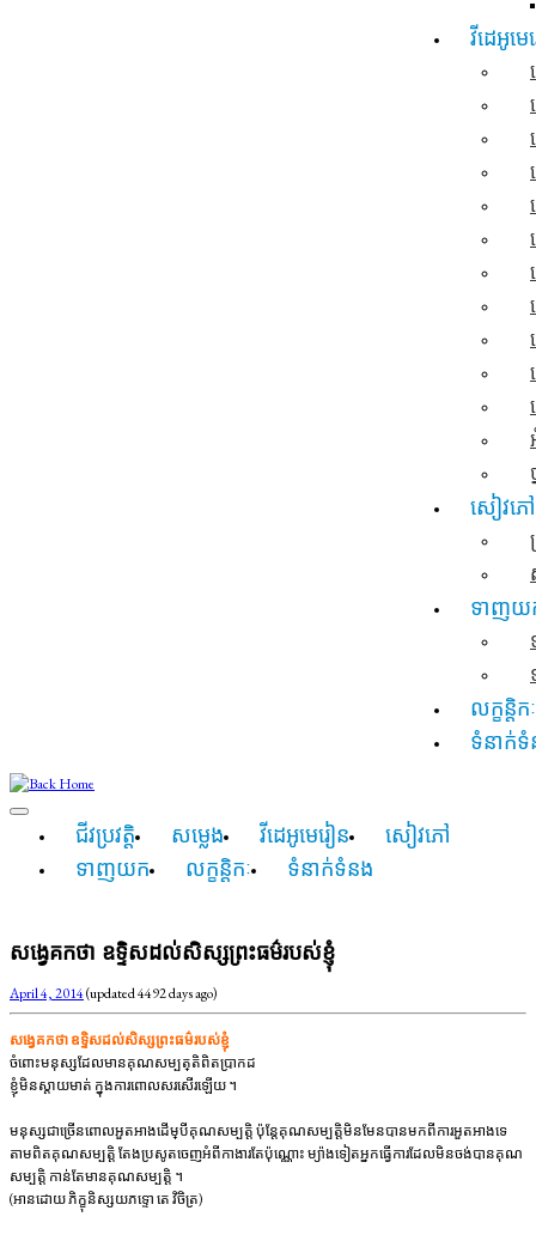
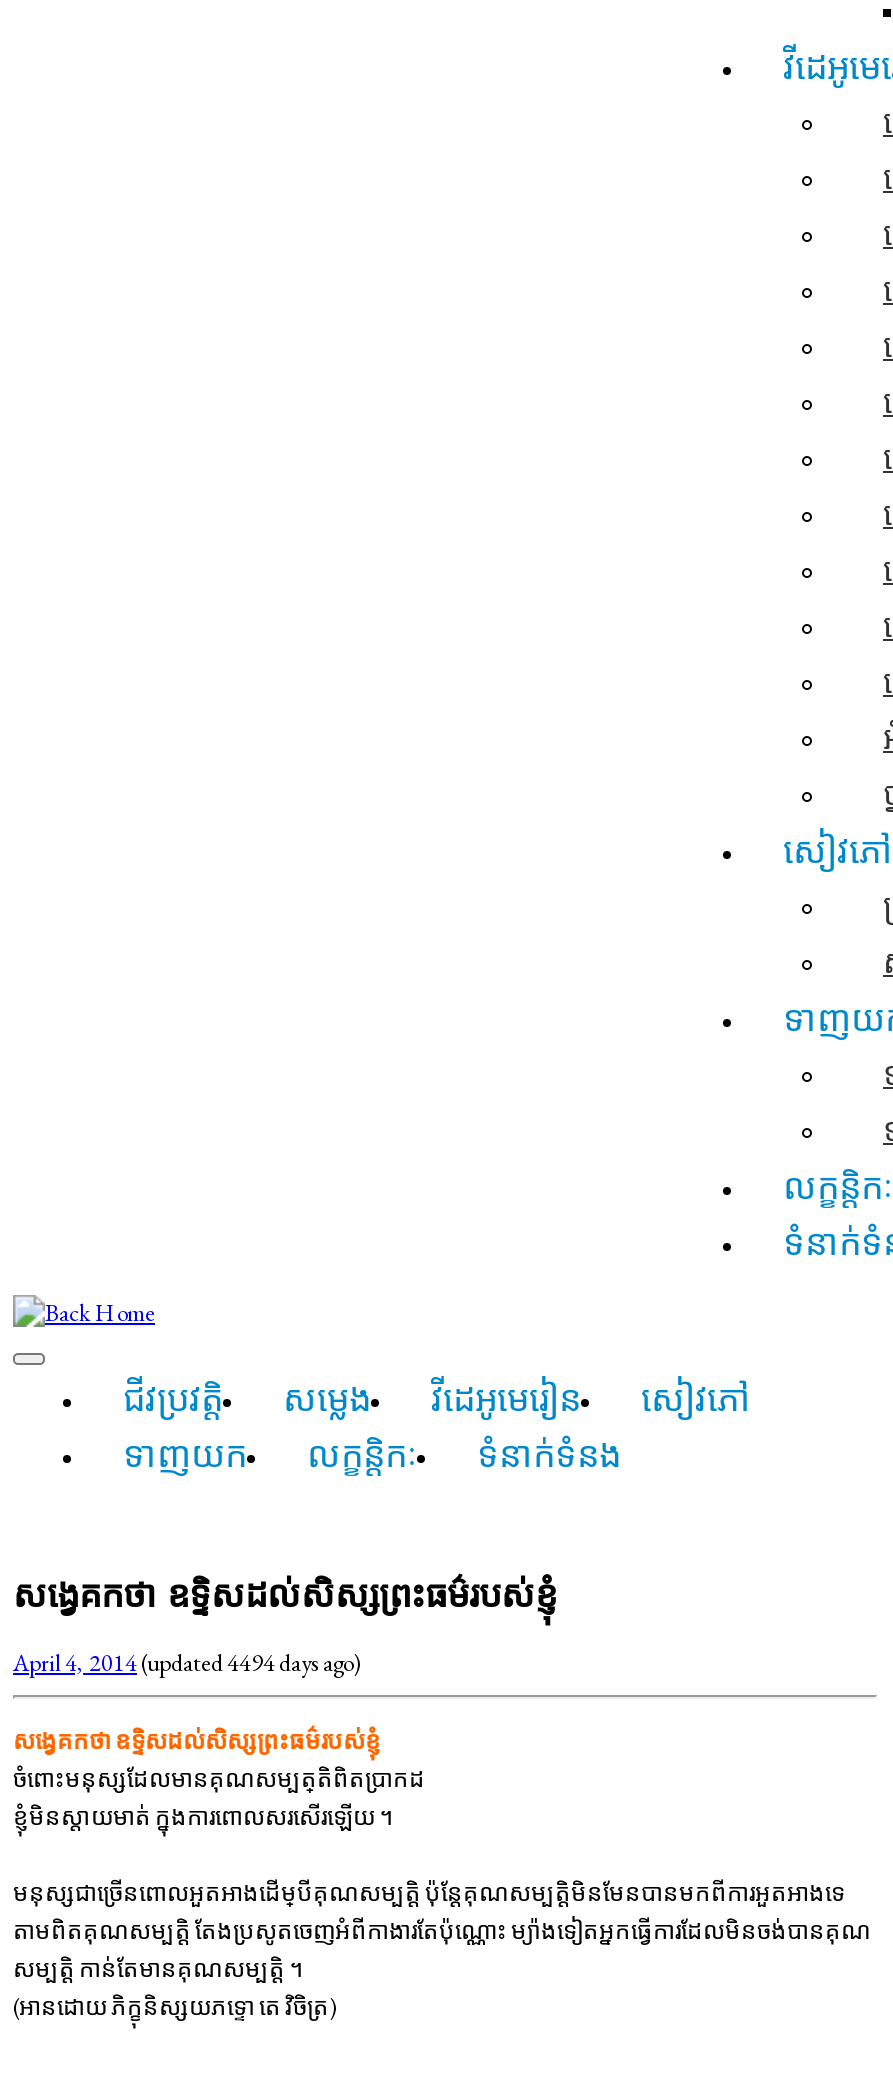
[10,984,218,1003] April 4, 2014(updated 4492 days ago) -> [13,1647,361,1679] April 4, 2014(updated 4494 days ago)

